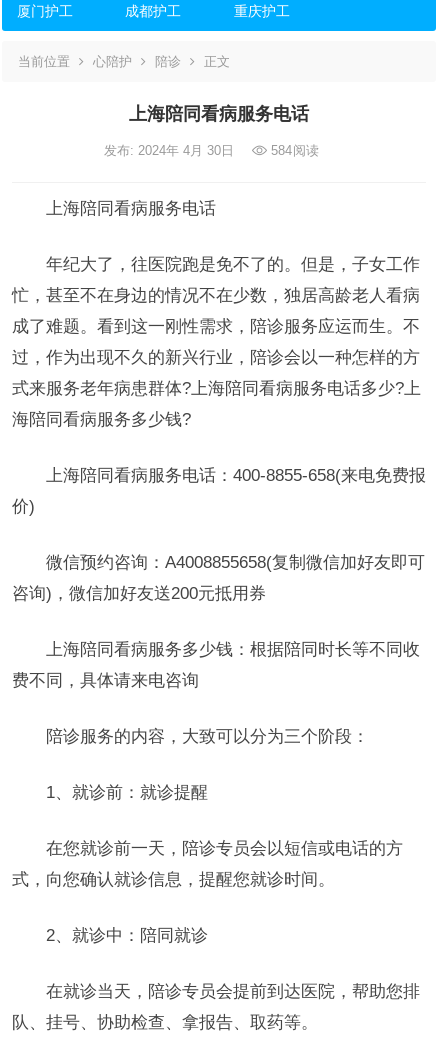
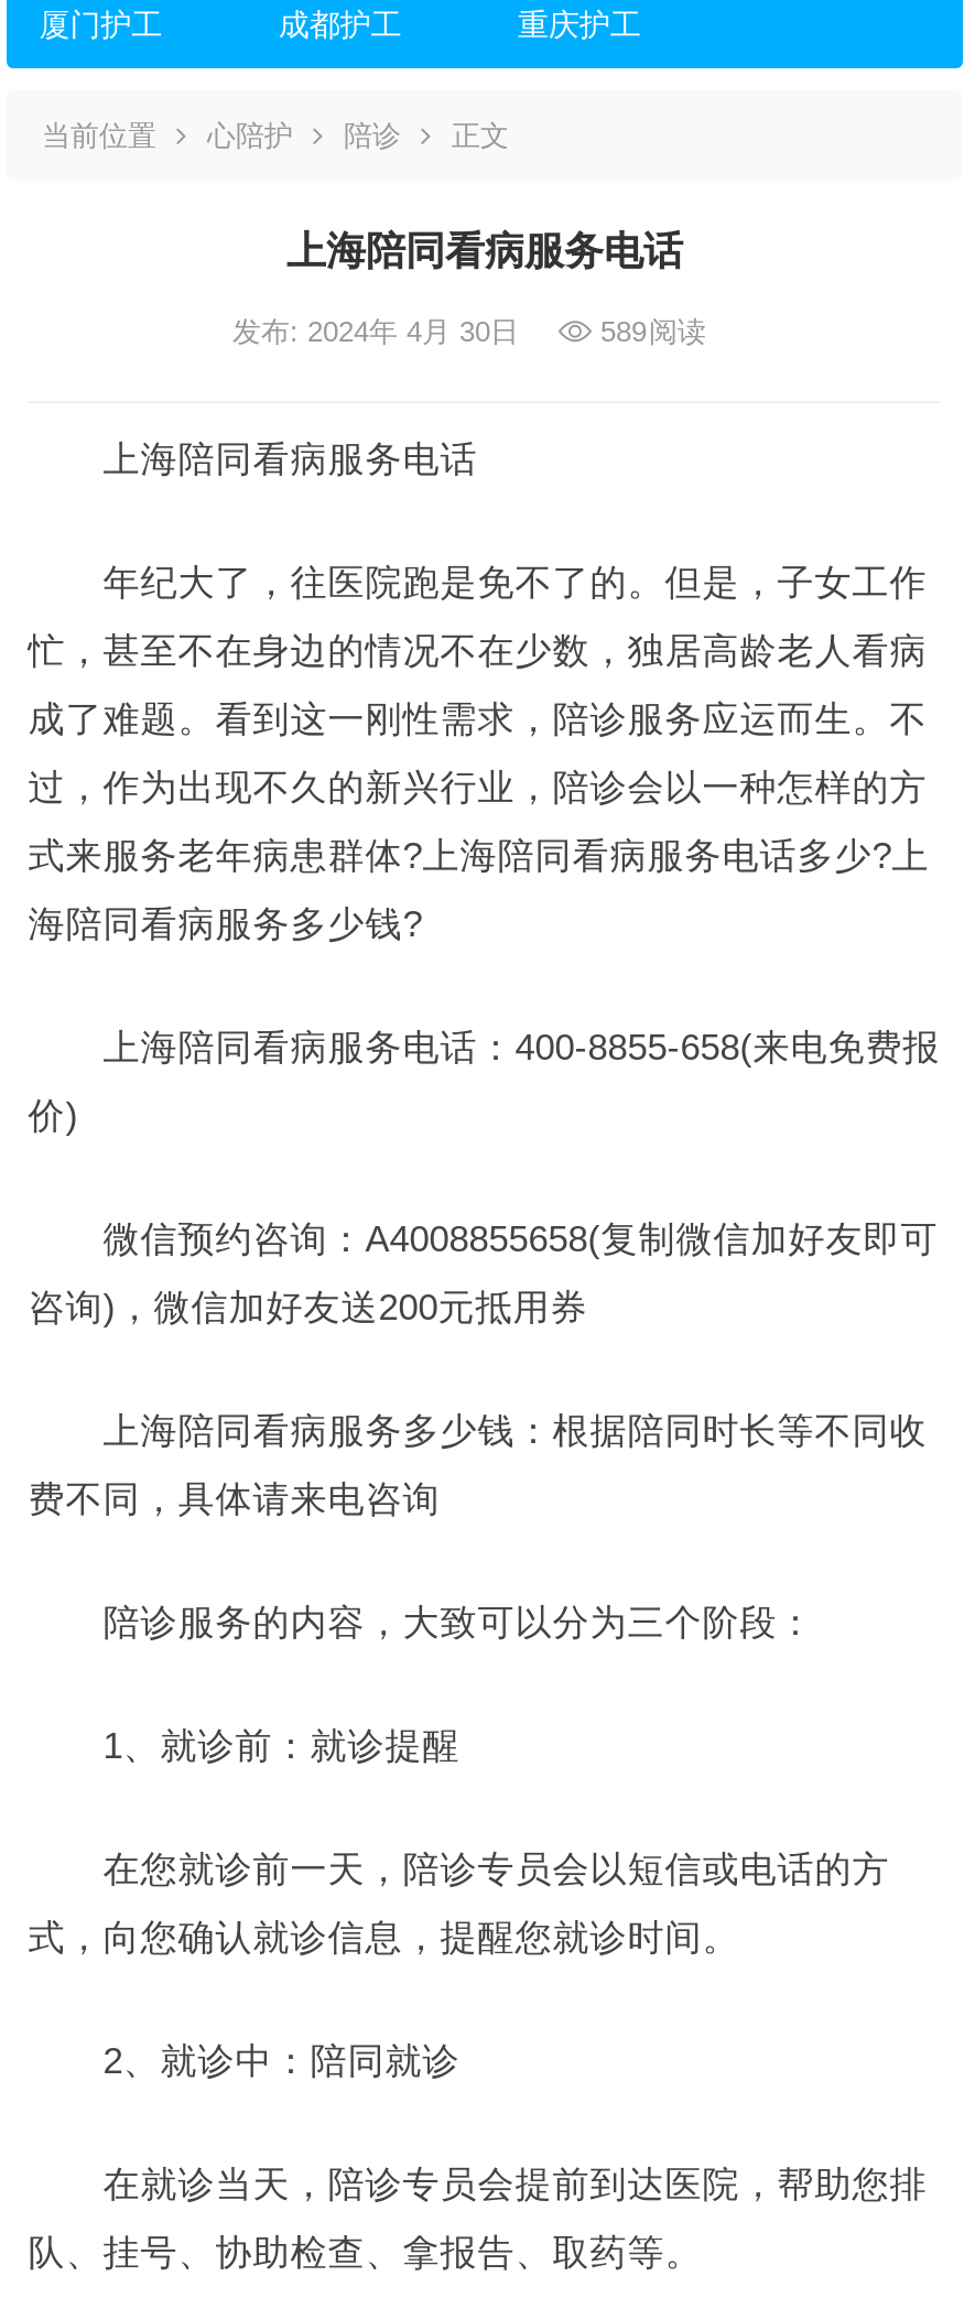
[104,143,319,158] 发布: 2024年 4月 30日 584阅读 -> [232,315,706,348] 发布: 2024年 4月 30日 589阅读

